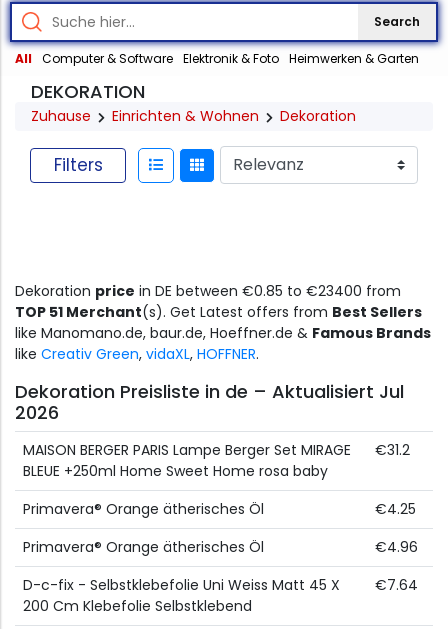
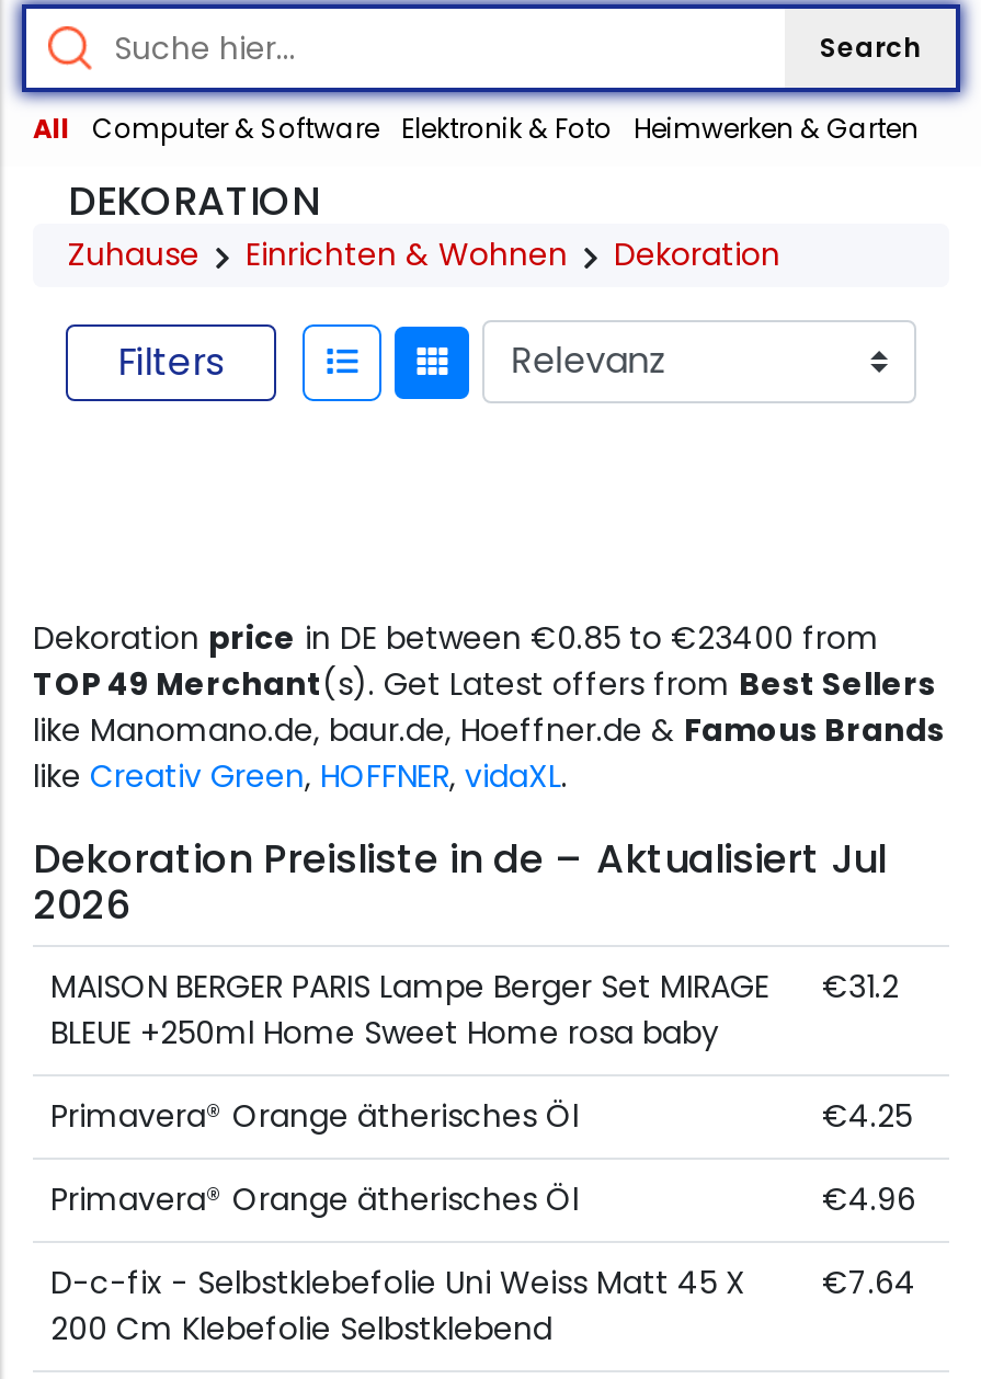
[15,302,422,322] TOP 51 Merchant(s). Get Latest offers from Best Sellers -> [33,663,936,707] TOP 49 Merchant(s). Get Latest offers from Best Sellers
[15,344,259,364] like Creativ Green, vidaXL, HOFFNER. -> [33,755,568,799] like Creativ Green, HOFFNER, vidaXL.

